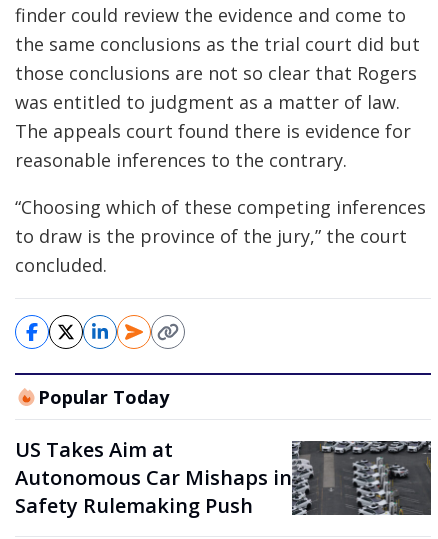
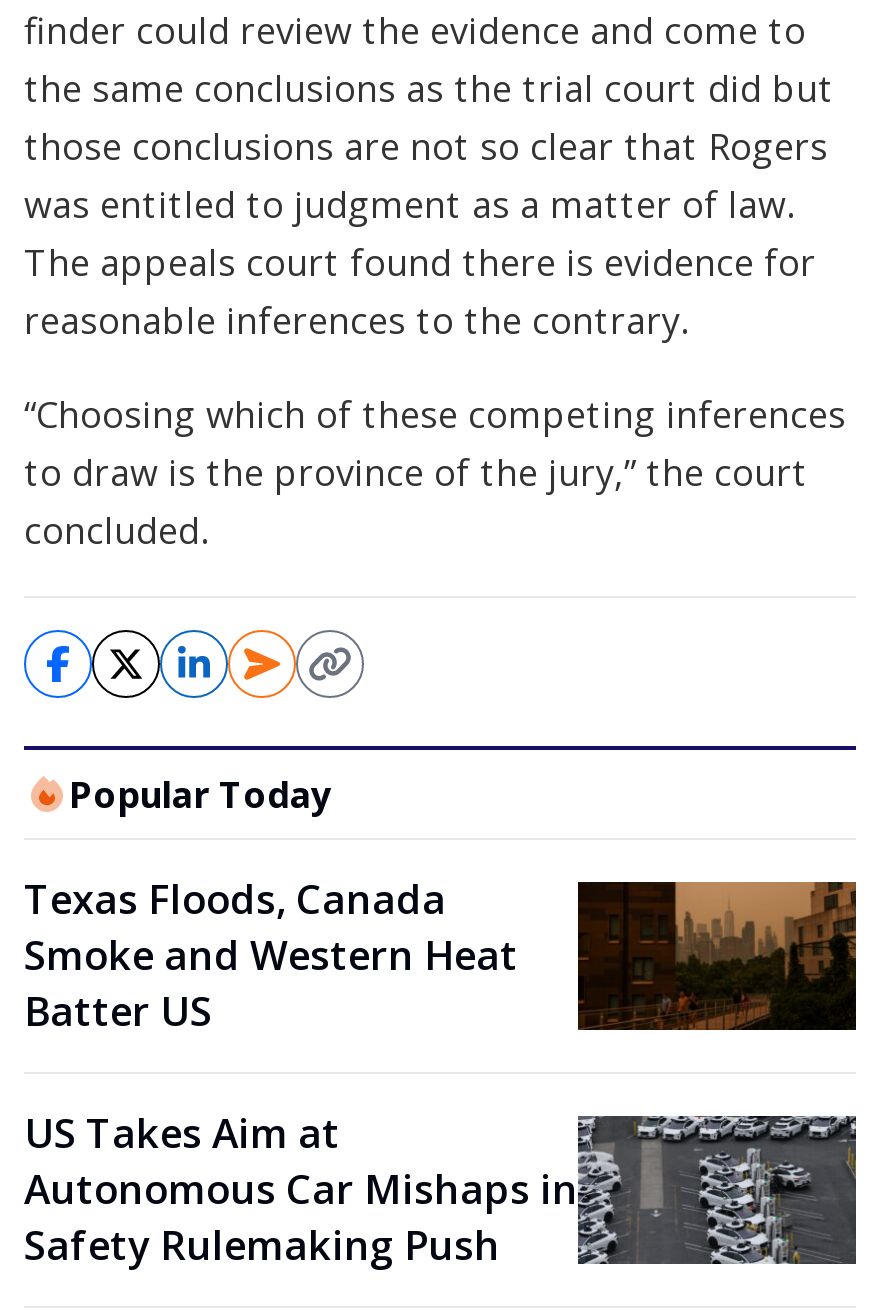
none -> [24,872,856,1038] [image] | Texas Floods, Canada | Smoke and Western Heat | Batter US

